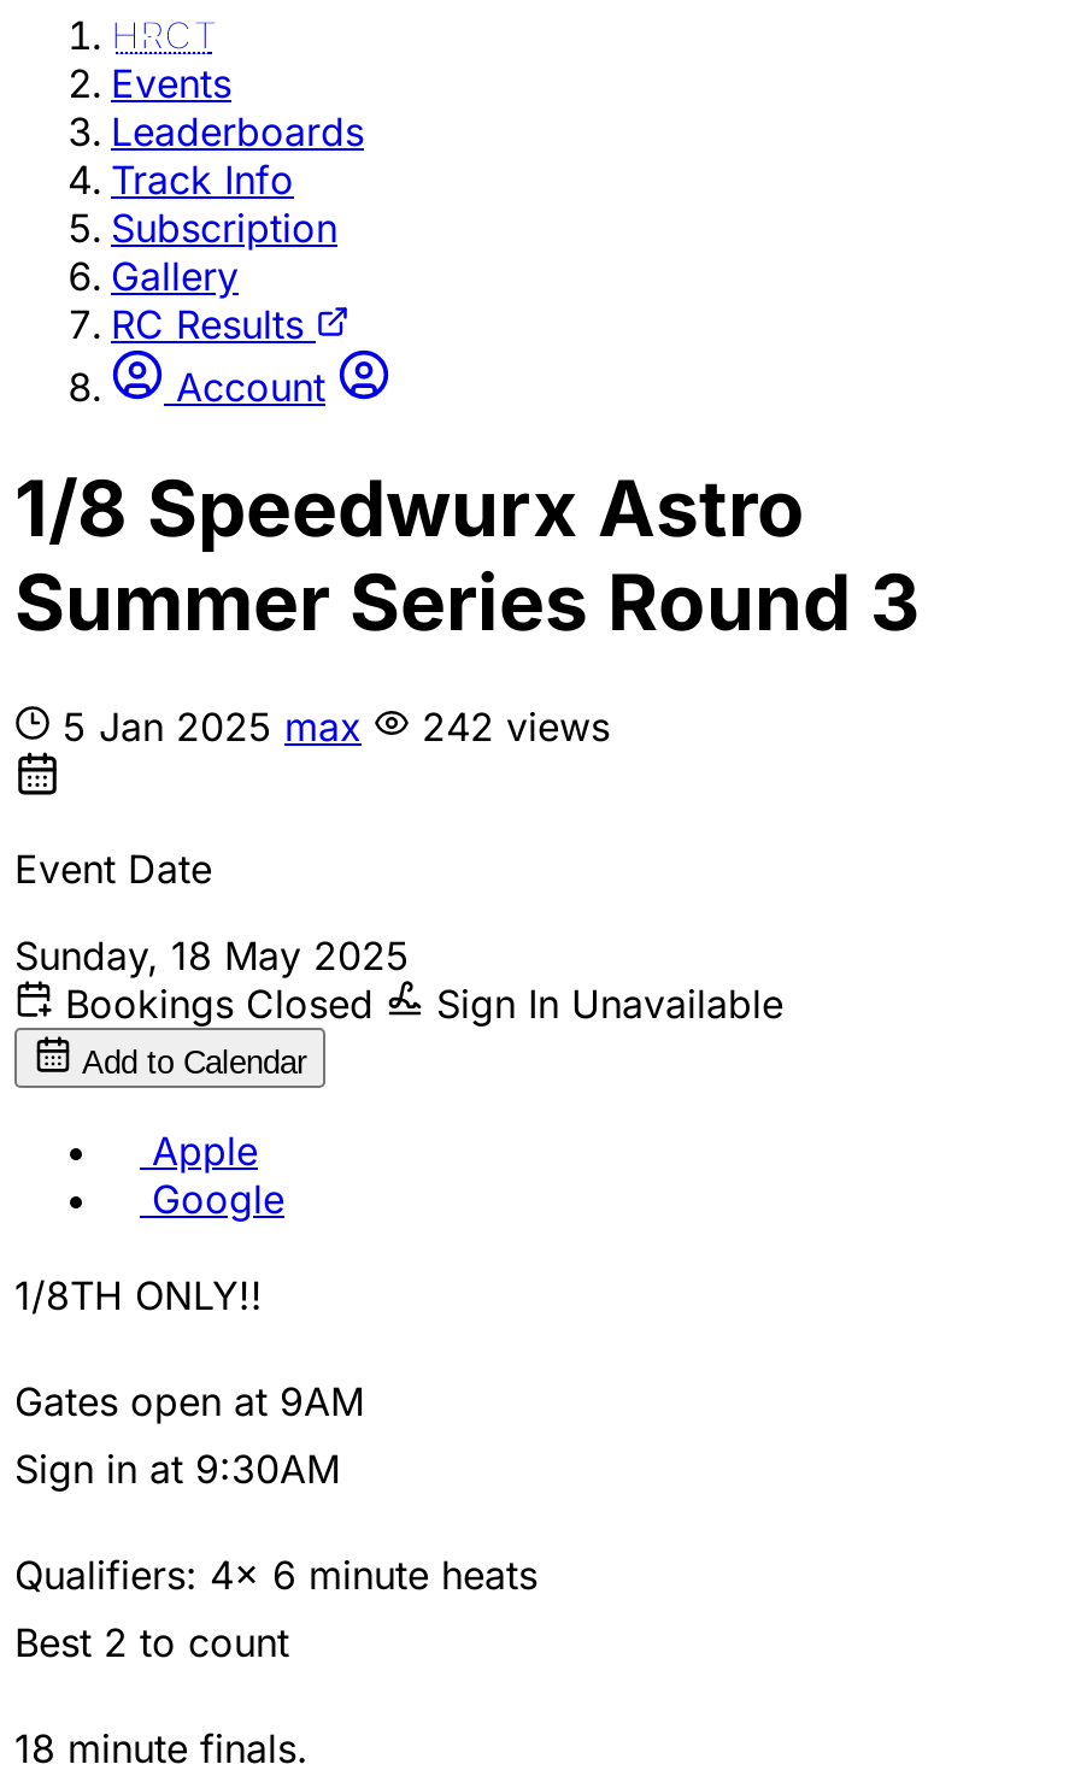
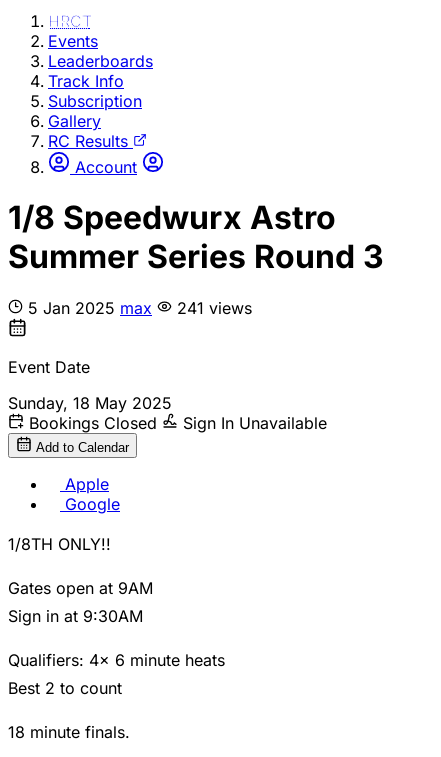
[63,702,610,750] 5 Jan 2025 max 242 views -> [28,298,252,318] 5 Jan 2025 max 241 views

